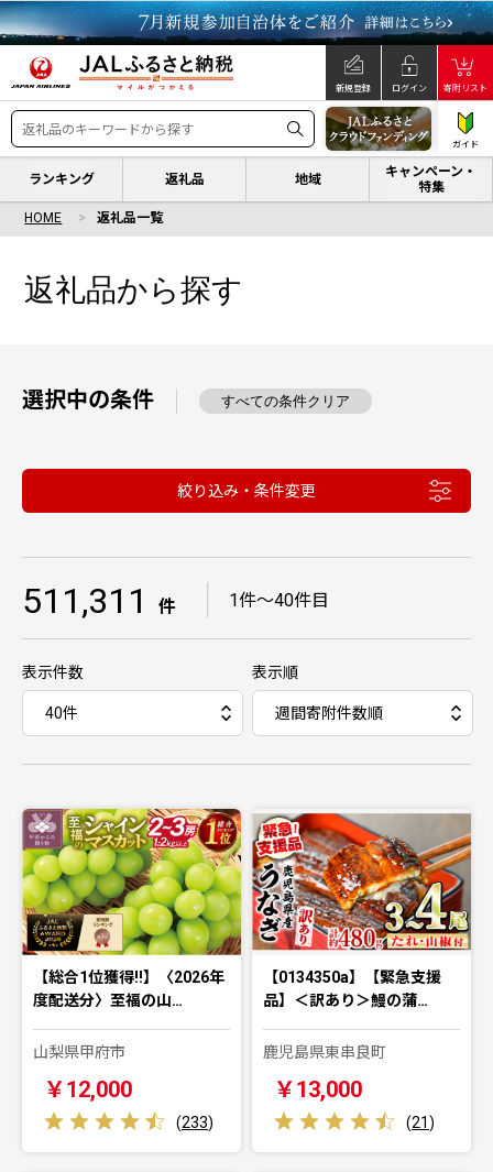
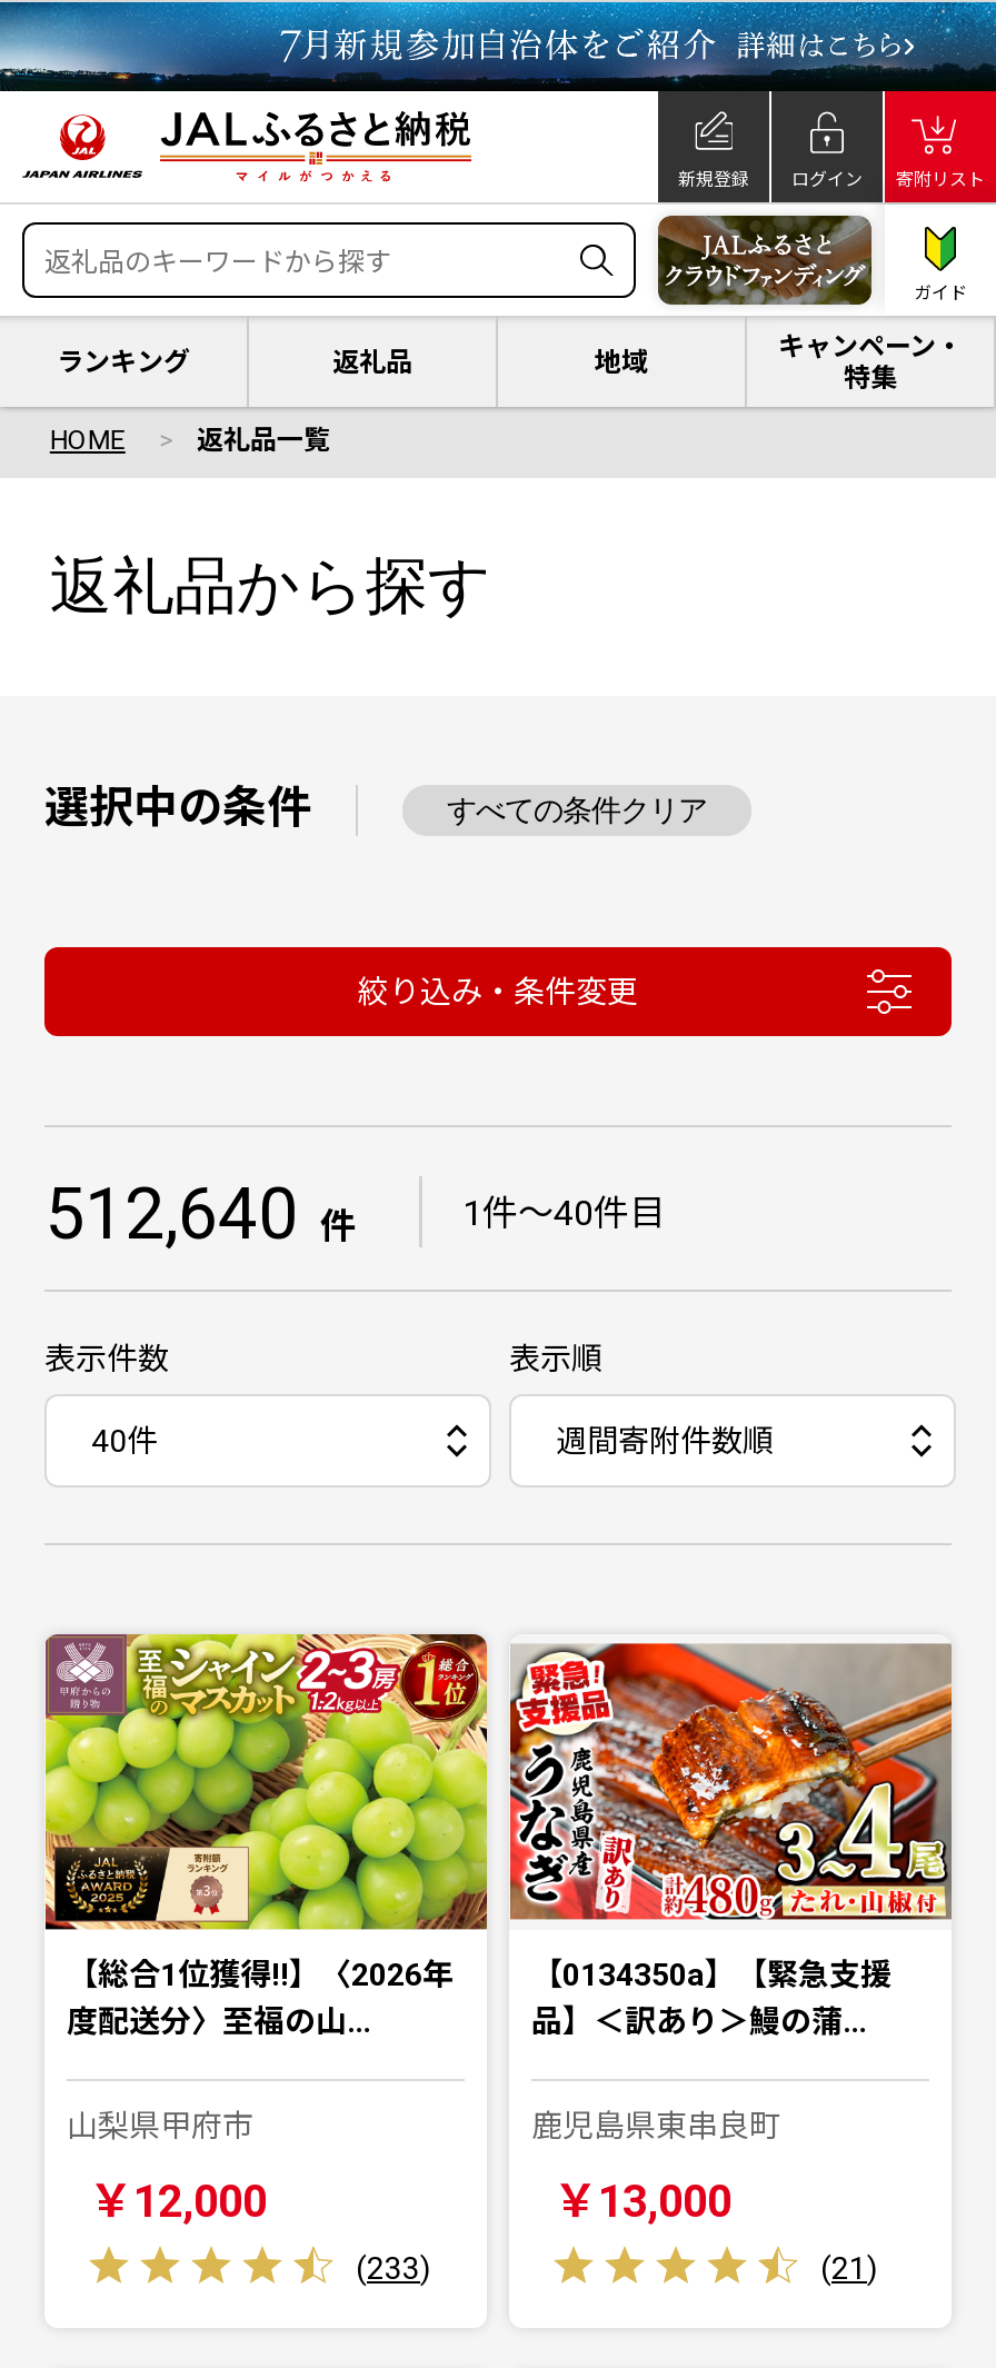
[22,580,329,622] 511,311 件 ｜ 1件〜40件目 -> [44,1172,665,1256] 512,640 件 ｜ 1件〜40件目

